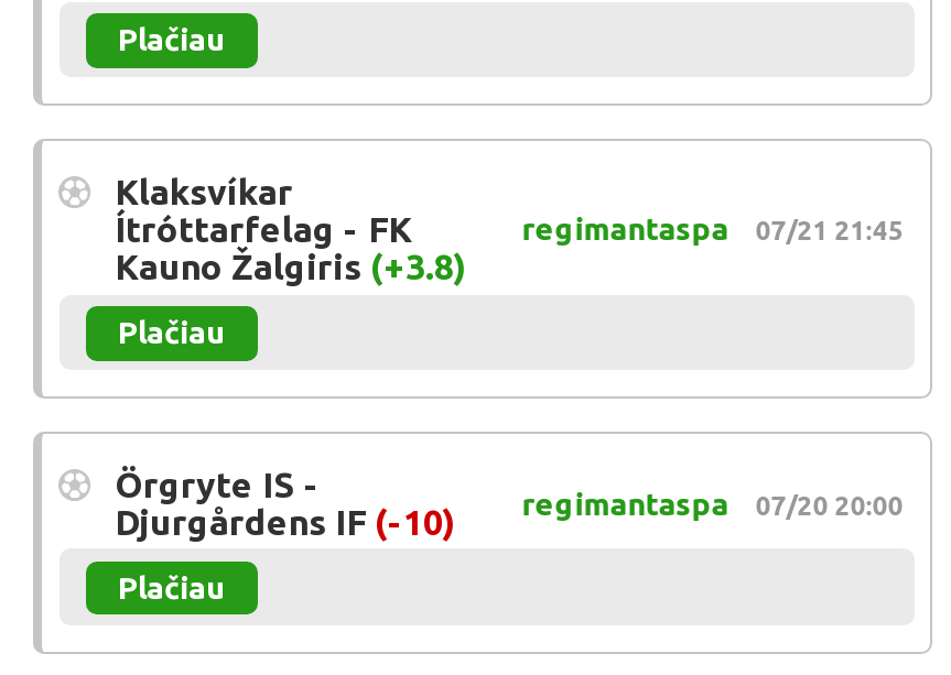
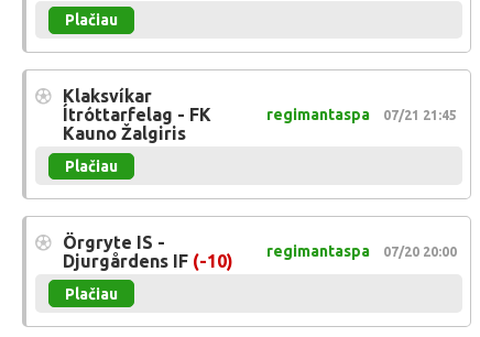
[115,247,467,287] Kauno Žalgiris (+3.8) -> [63,124,186,144] Kauno Žalgiris

